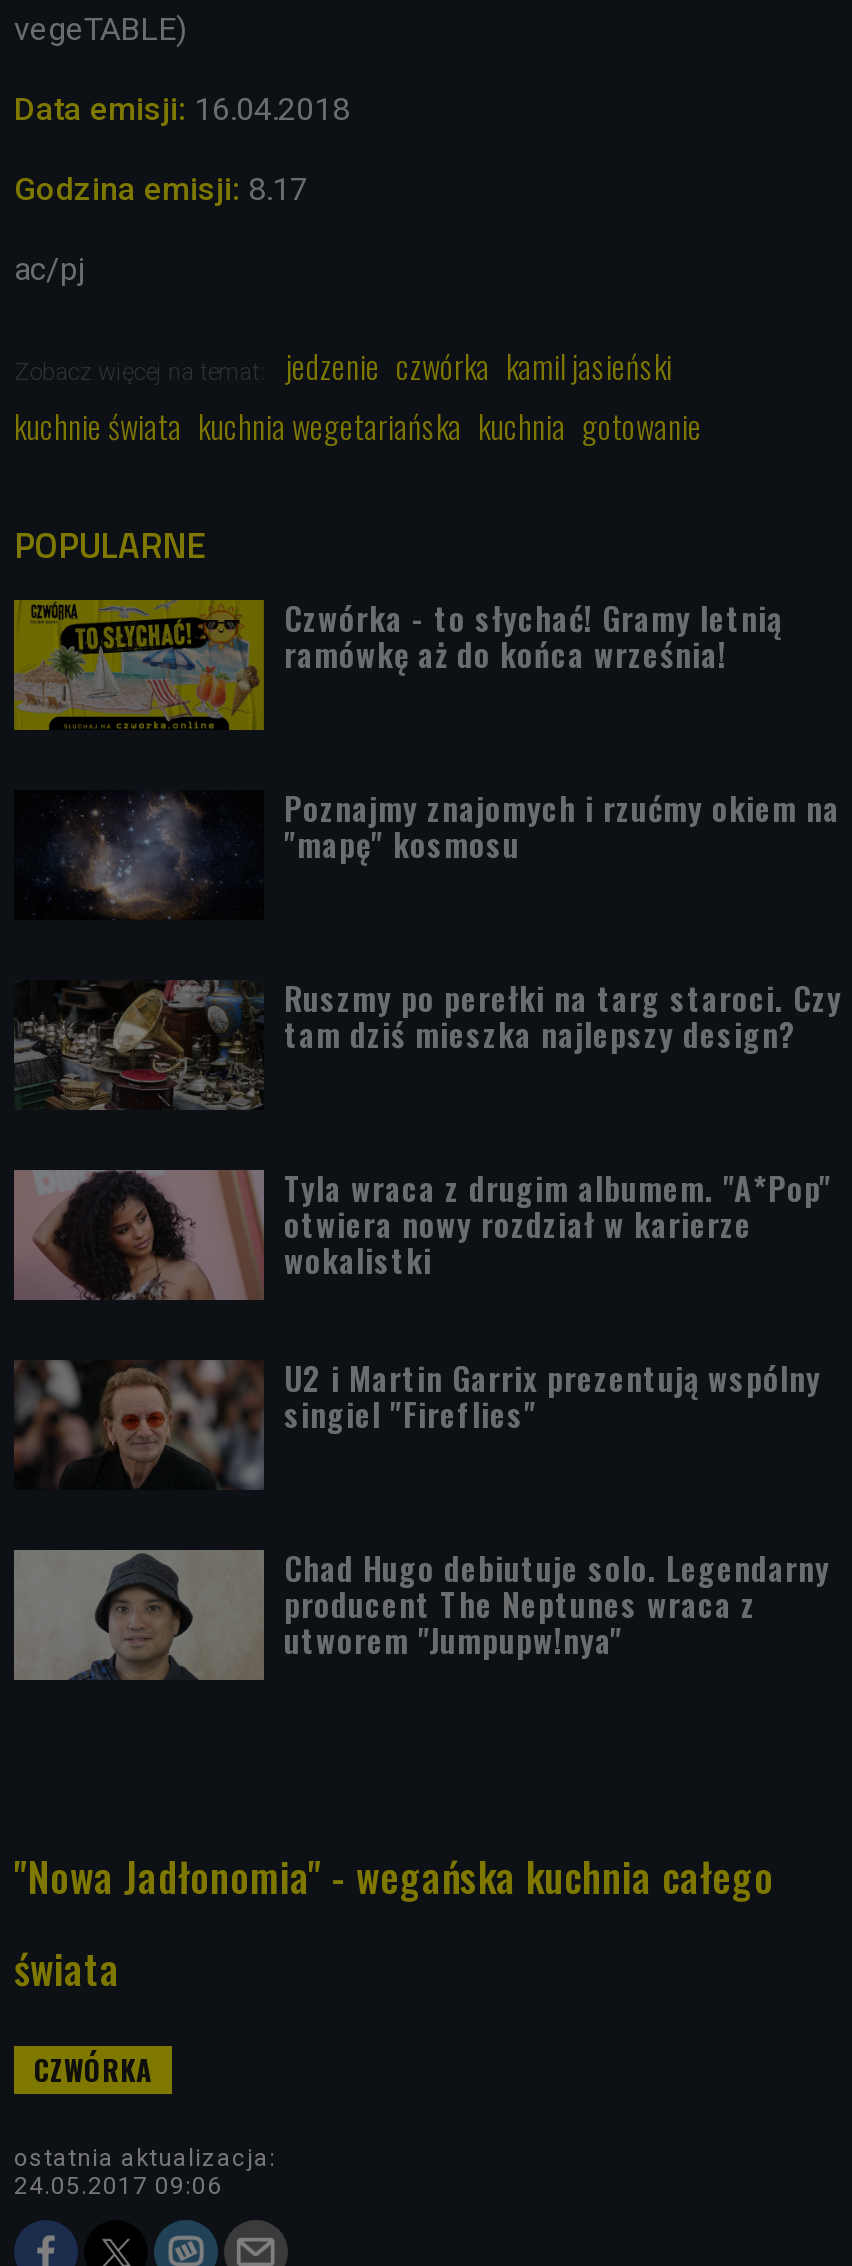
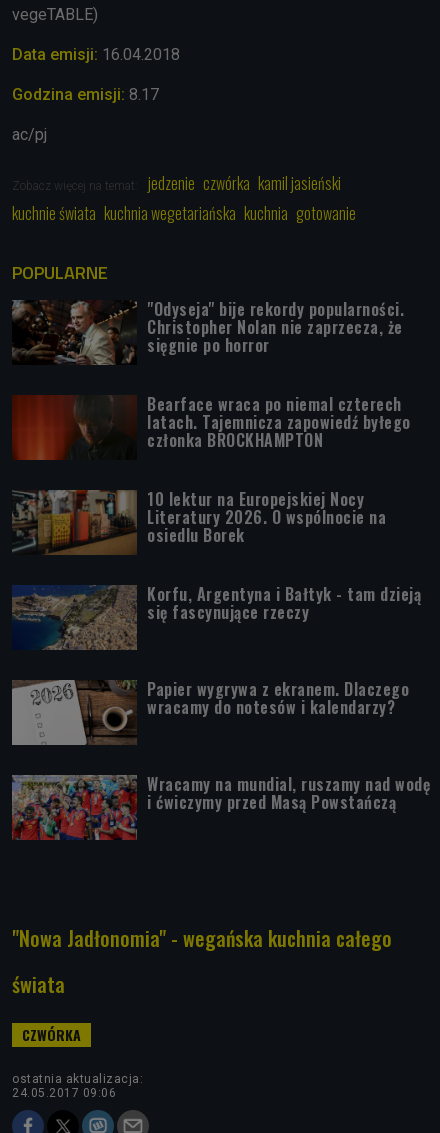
[12,594,782,732] [image] | Czwórka - to słychać! Gramy letnią | ramówkę aż do końca września! -> [11,297,404,366] [image] | "Odyseja" bije rekordy popularności. | Christopher Nolan nie zaprzecza, że | sięgnie po horror
[14,784,840,920] [image] | Poznajmy znajomych i rzućmy okiem na | "mapę" kosmosu -> [11,392,410,461] [image] | Bearface wraca po niemal czterech | latach. Tajemnicza zapowiedź byłego | członka BROCKHAMPTON
[12,974,842,1112] [image] | Ruszmy po perełki na targ staroci. Czy | tam dziś mieszka najlepszy design? -> [12,487,386,556] [image] | 10 lektur na Europejskiej Nocy | Literatury 2026. O wspólnocie na | osiedlu Borek
[12,1164,832,1302] [image] | Tyla wraca z drugim albumem. "A*Pop" | otwiera nowy rozdział w karierze | wokalistki -> [11,582,421,651] [image] | Korfu, Argentyna i Bałtyk - tam dzieją | się fascynujące rzeczy
[14,1354,821,1490] [image] | U2 i Martin Garrix prezentują wspólny | singiel "Fireflies" -> [11,677,409,746] [image] | Papier wygrywa z ekranem. Dlaczego | wracamy do notesów i kalendarzy?
[12,1544,830,1682] [image] | Chad Hugo debiutuje solo. Legendarny | producent The Neptunes wraca z | utworem "Jumpupw!nya" -> [11,772,430,841] [image] | Wracamy na mundial, ruszamy nad wodę | i ćwiczymy przed Masą Powstańczą

